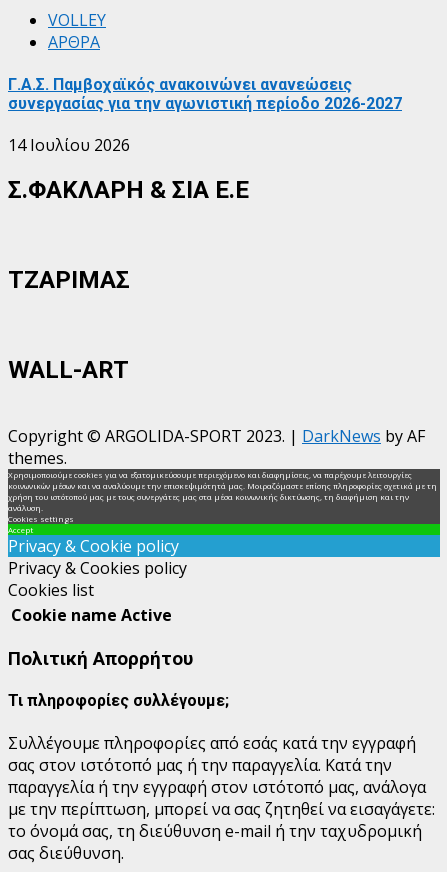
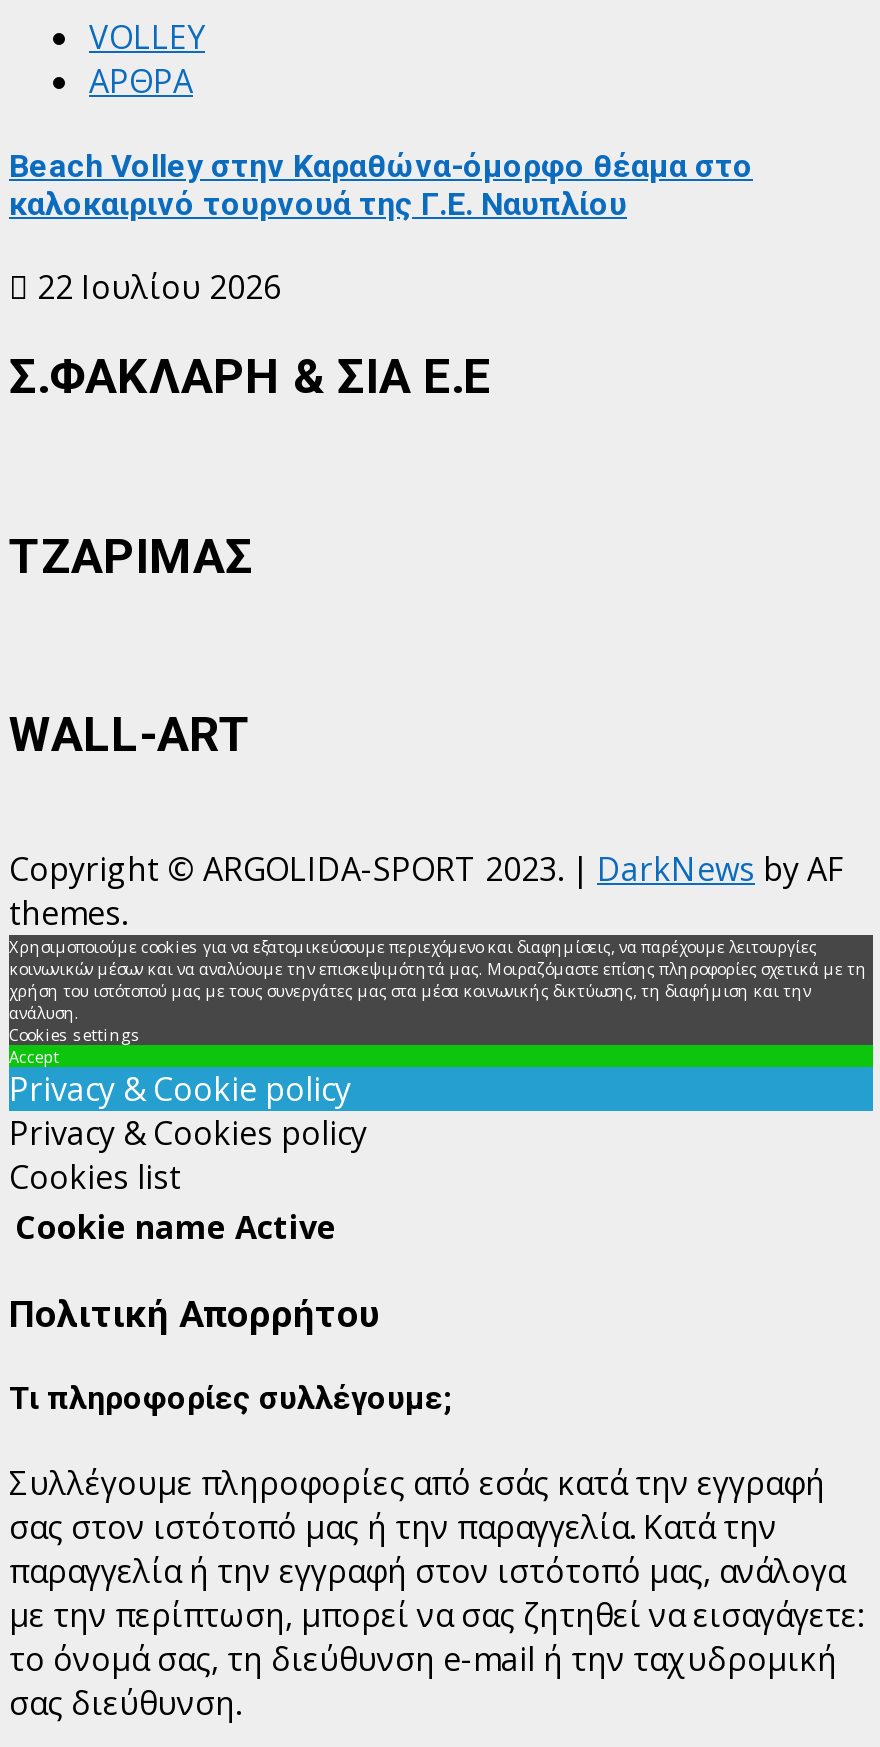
[8,75,402,113] Γ.Α.Σ. Παμβοχαϊκός ανακοινώνει ανανεώσεις | συνεργασίας για την αγωνιστική περίοδο 2026-2027 -> [9,147,753,223] Beach Volley στην Καραθώνα-όμορφο θέαμα στο | καλοκαιρινό τουρνουά της Γ.Ε. Ναυπλίου
[8,134,130,156] 14 Ιουλίου 2026 -> [29,265,281,309] 22 Ιουλίου 2026

